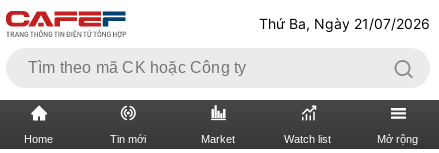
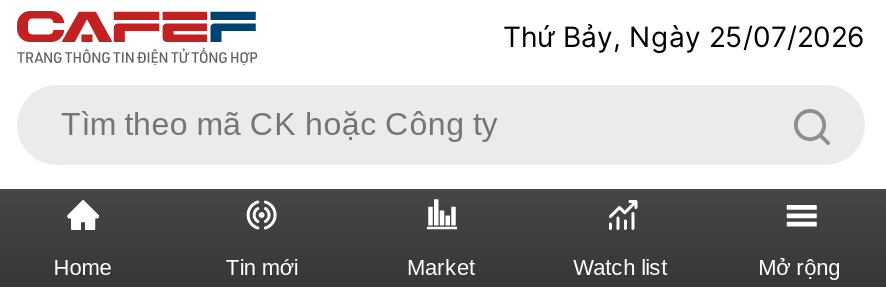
[259,15,430,32] Thứ Ba, Ngày 21/07/2026 -> [503,19,865,53] Thứ Bảy, Ngày 25/07/2026

